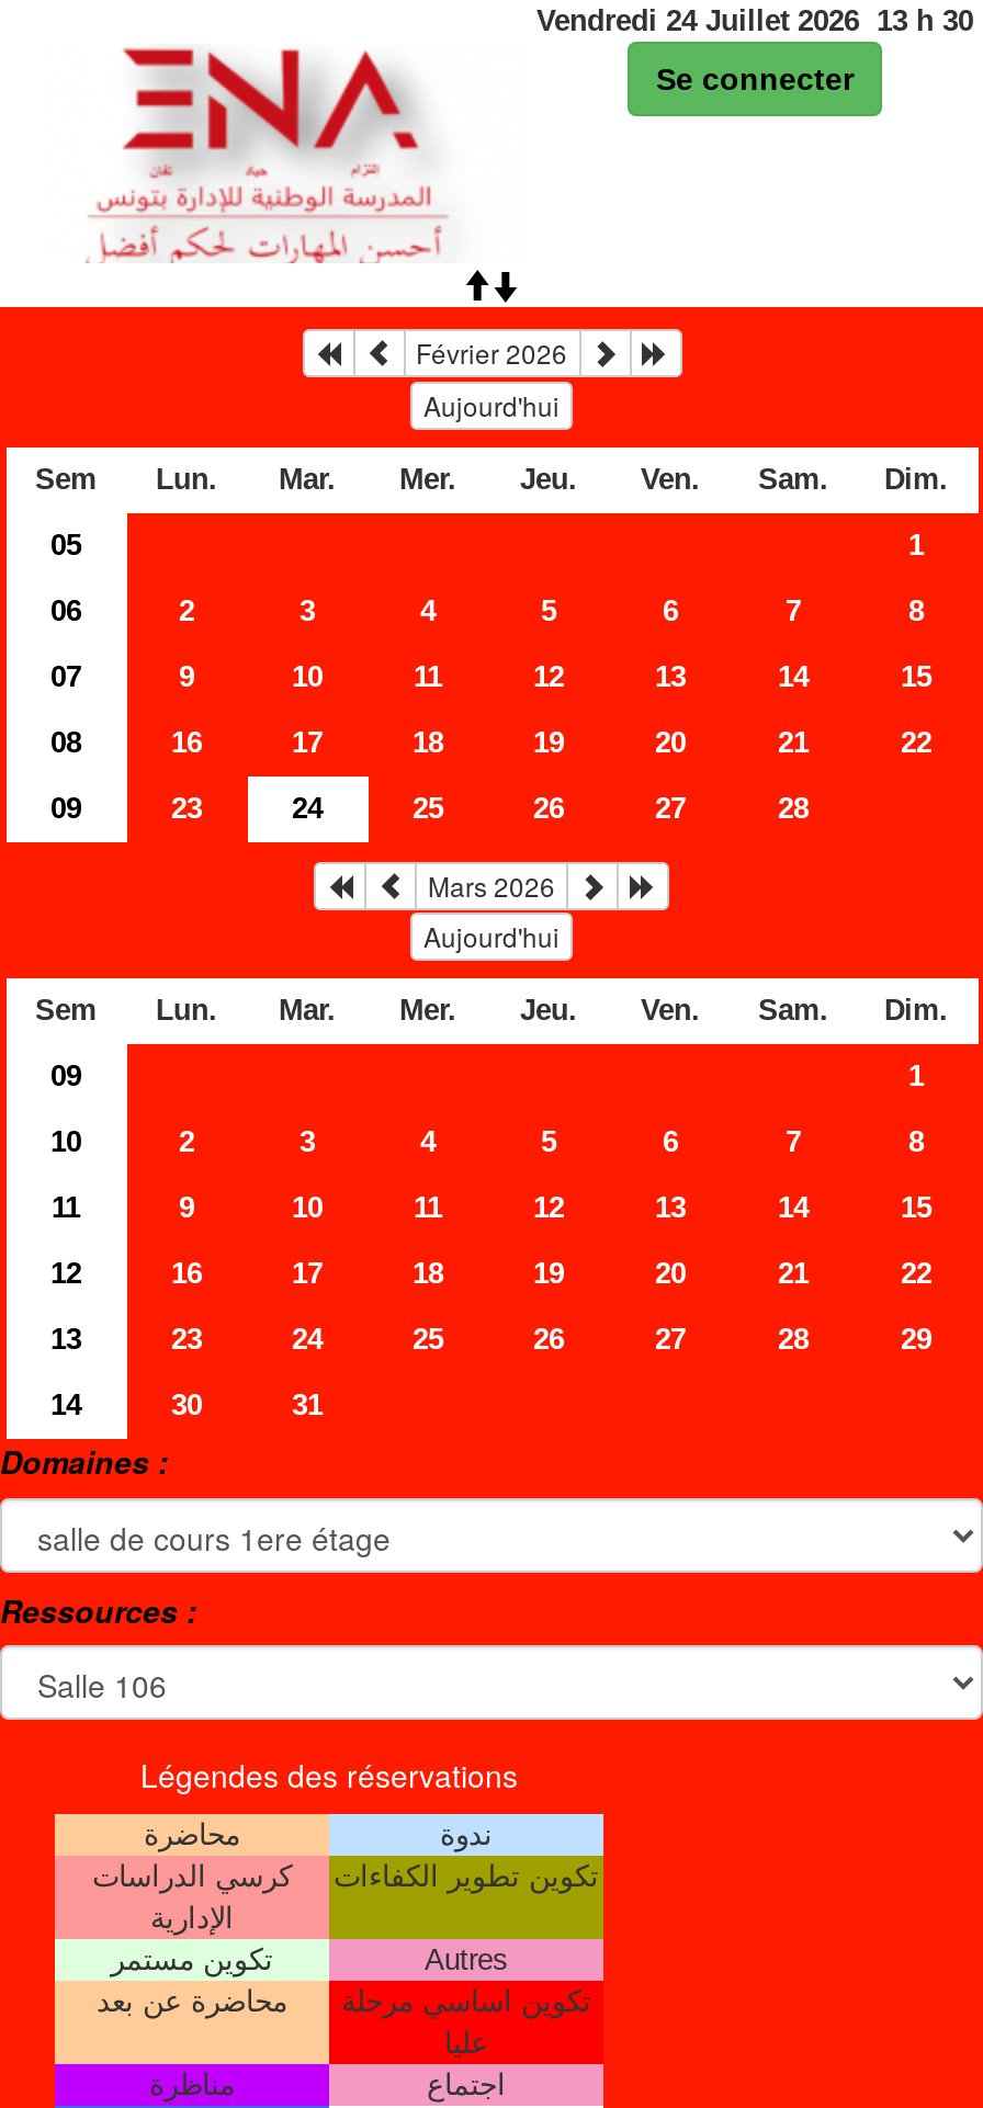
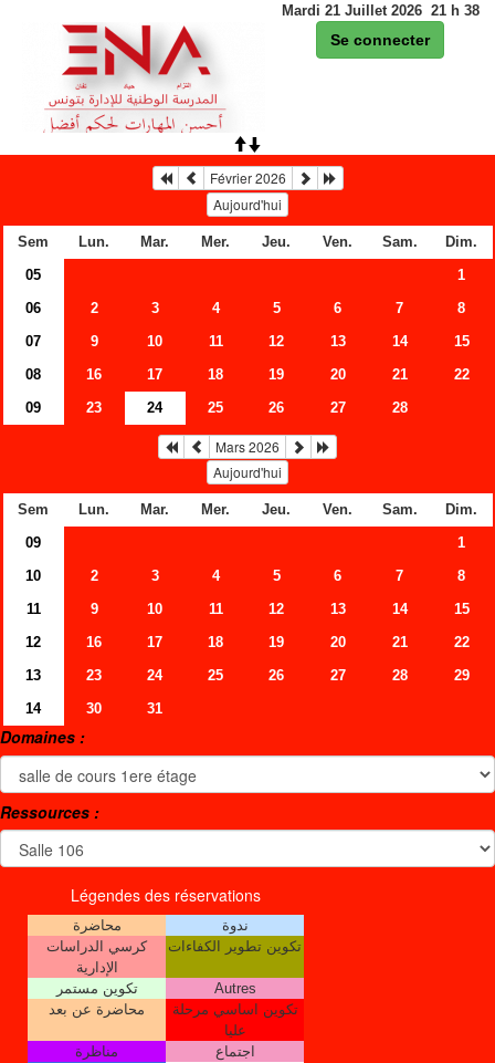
[536,4,973,37] Vendredi 24 Juillet 2026 13 h 30 -> [281,2,479,19] Mardi 21 Juillet 2026 21 h 38

